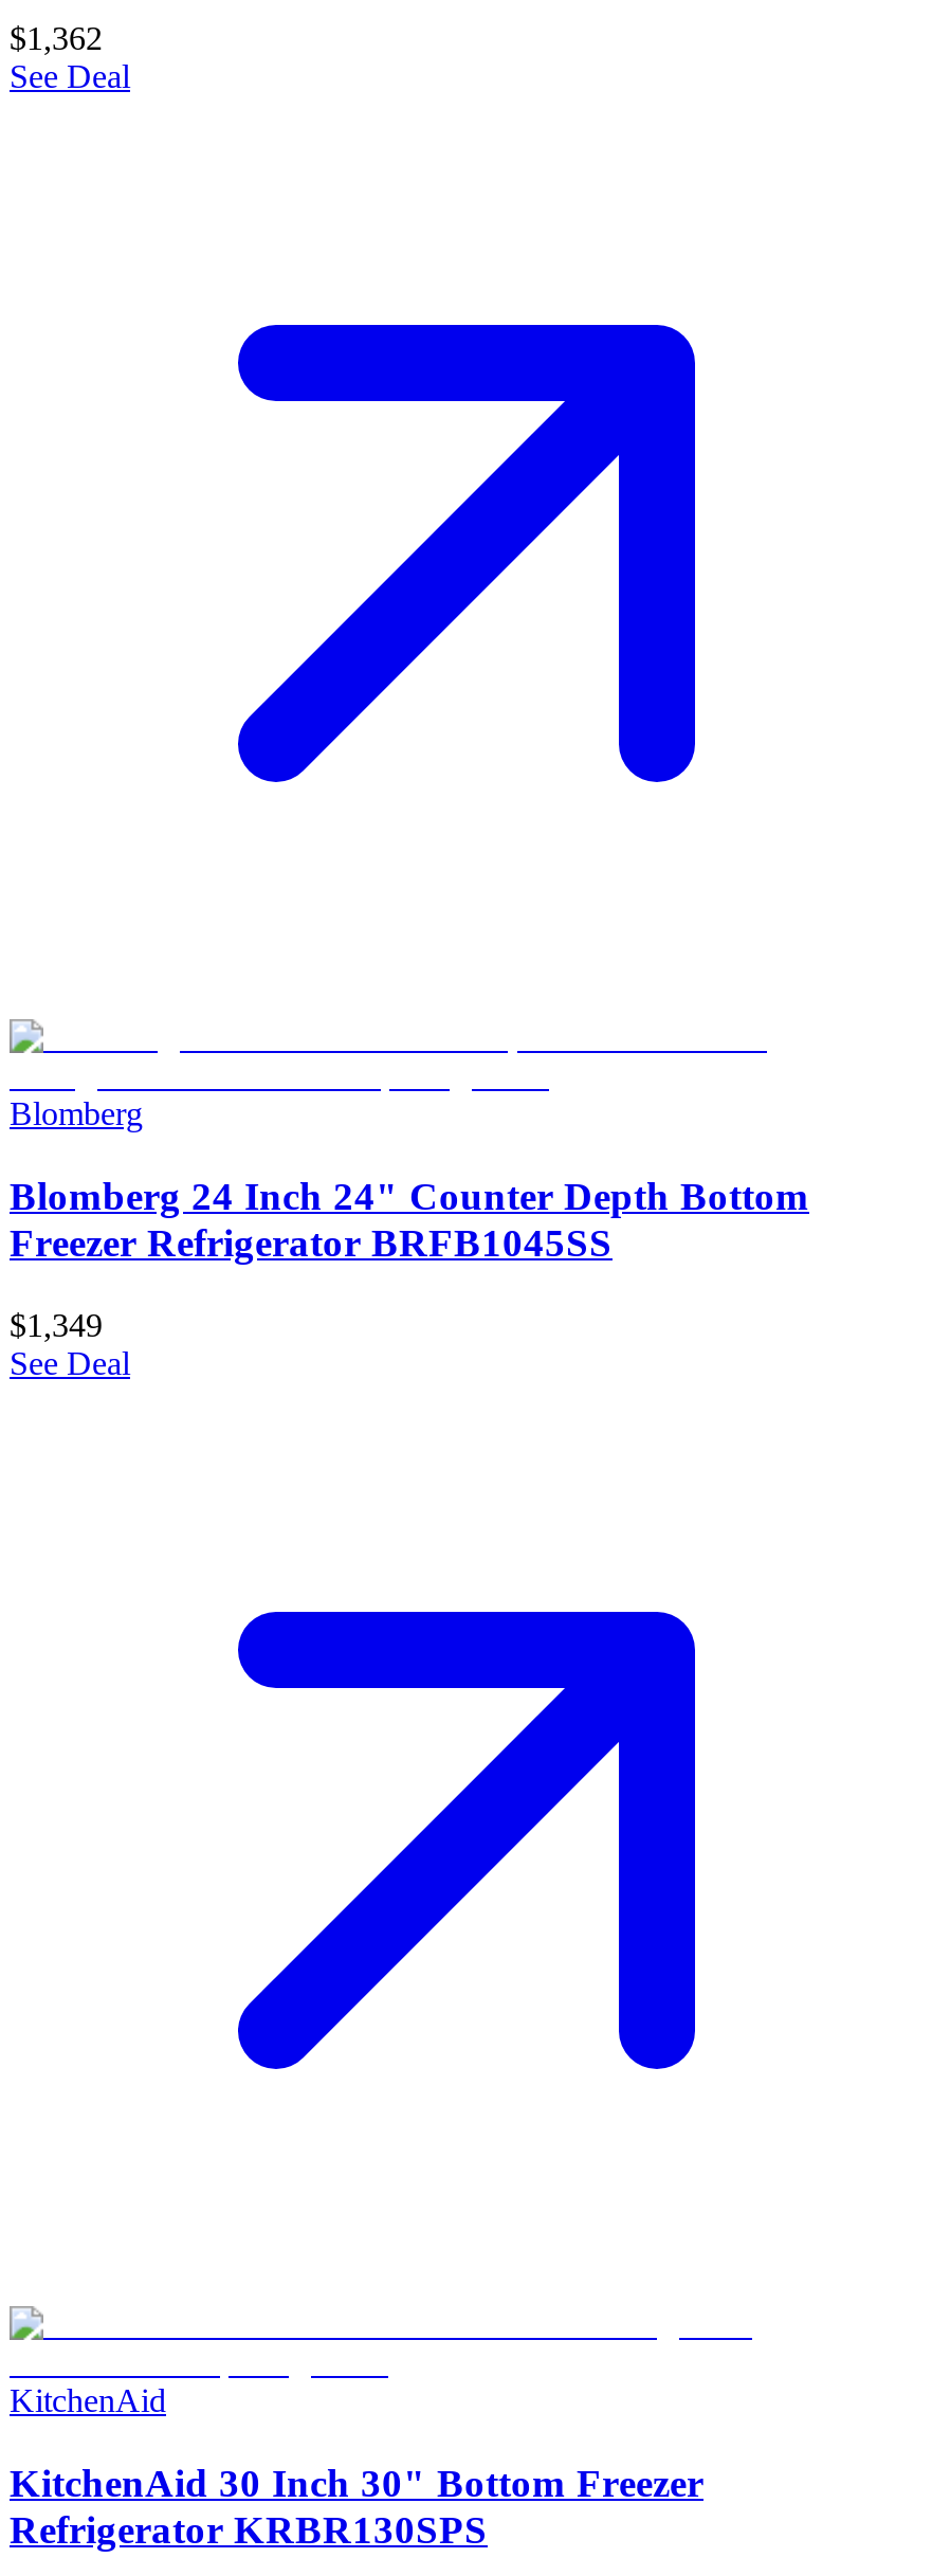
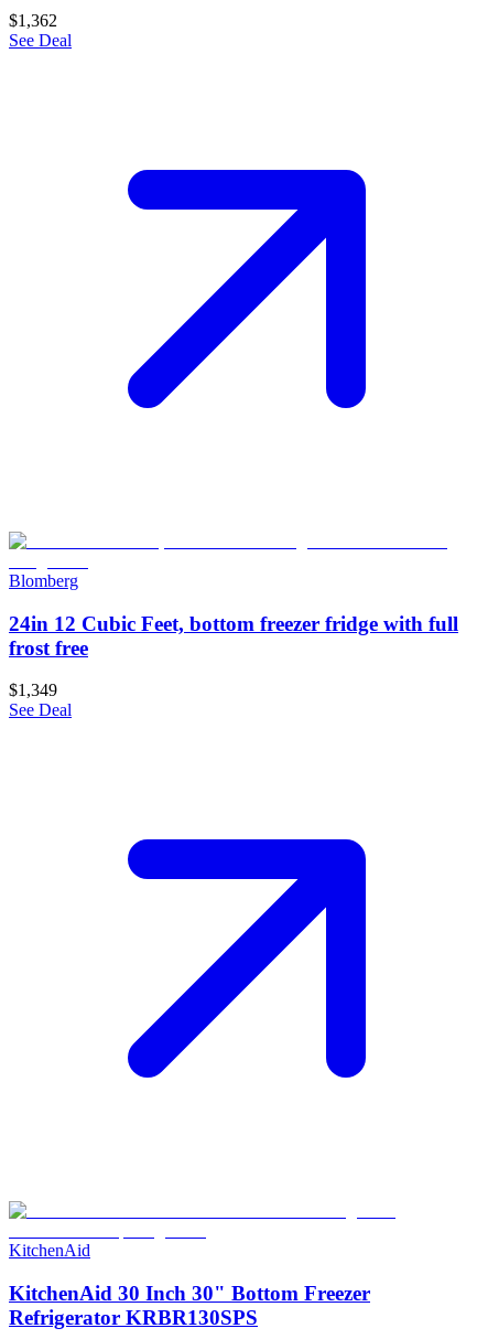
[10,1174,809,1265] Blomberg 24 Inch 24" Counter Depth Bottom | Freezer Refrigerator BRFB1045SS -> [9,612,458,659] 24in 12 Cubic Feet, bottom freezer fridge with full | frost free

